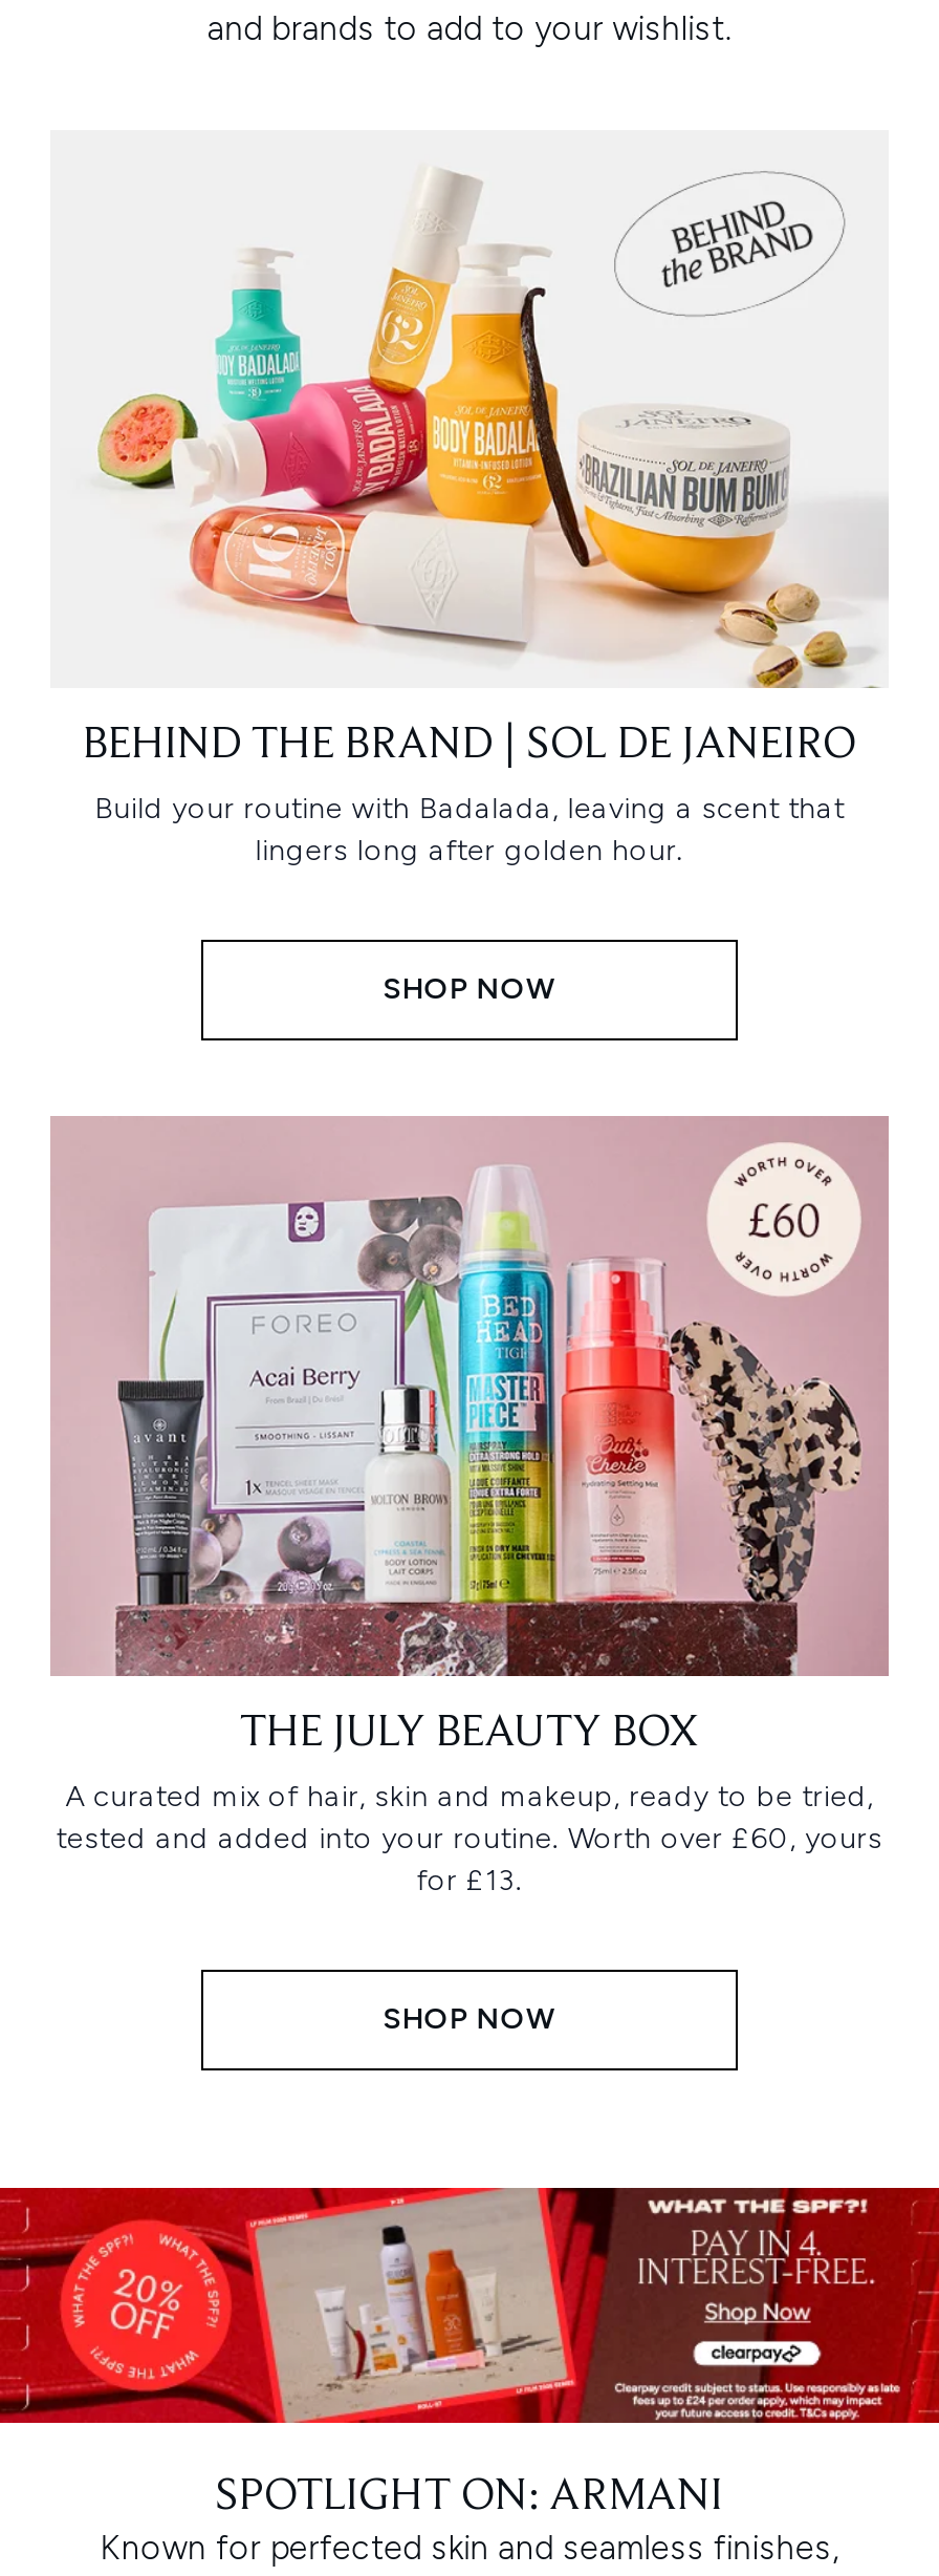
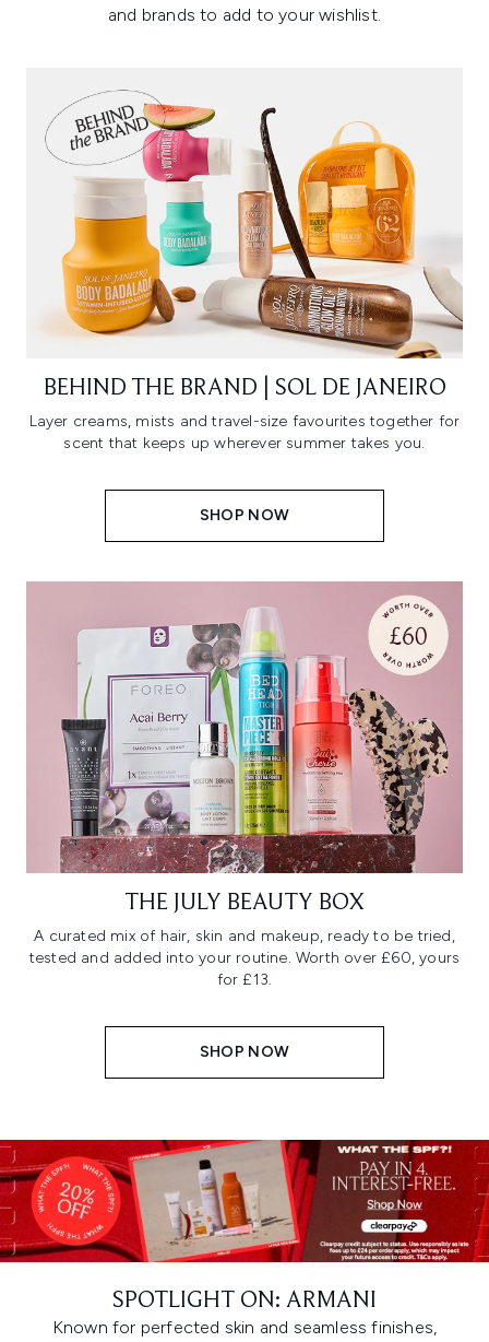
[96,172,889,688] [image] -> [45,90,464,360] [image]
[95,791,844,869] Build your routine with Badalada, leaving a scent that | lingers long after golden hour. -> [29,412,460,453] Layer creams, mists and travel-size favourites together for | scent that keeps up wherever summer takes you.

